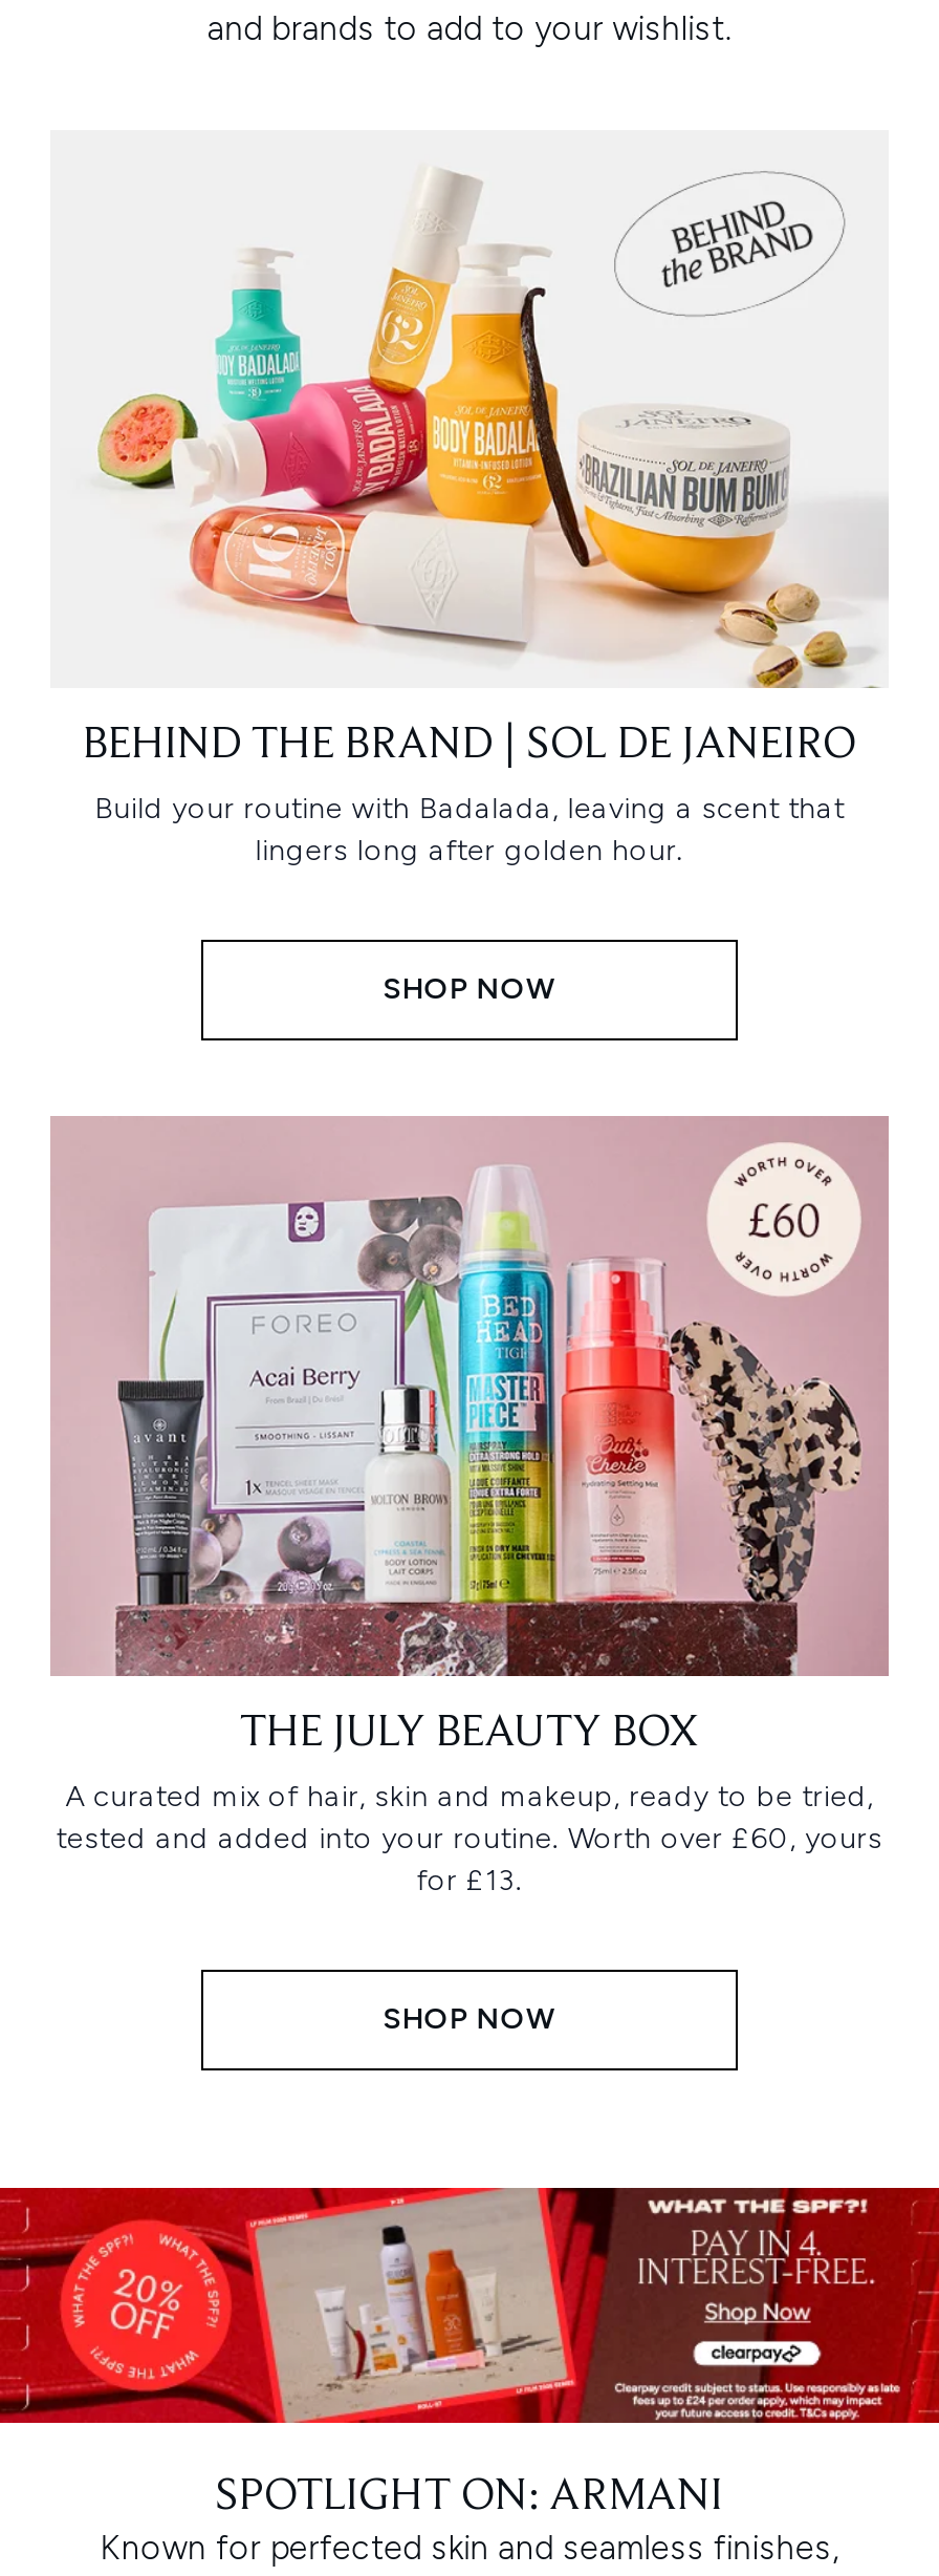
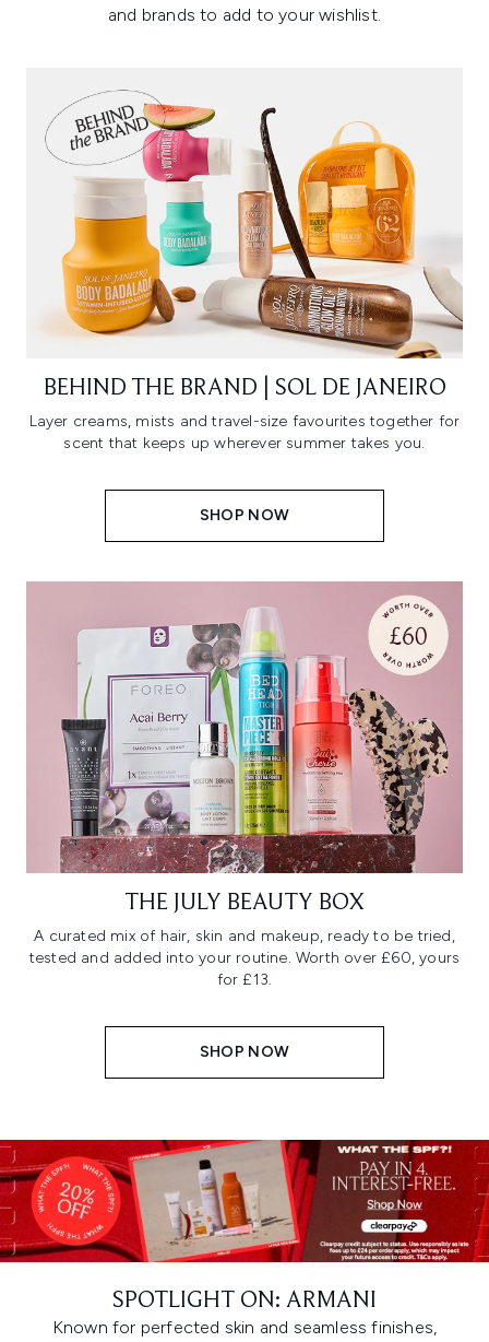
[96,172,889,688] [image] -> [45,90,464,360] [image]
[95,791,844,869] Build your routine with Badalada, leaving a scent that | lingers long after golden hour. -> [29,412,460,453] Layer creams, mists and travel-size favourites together for | scent that keeps up wherever summer takes you.

